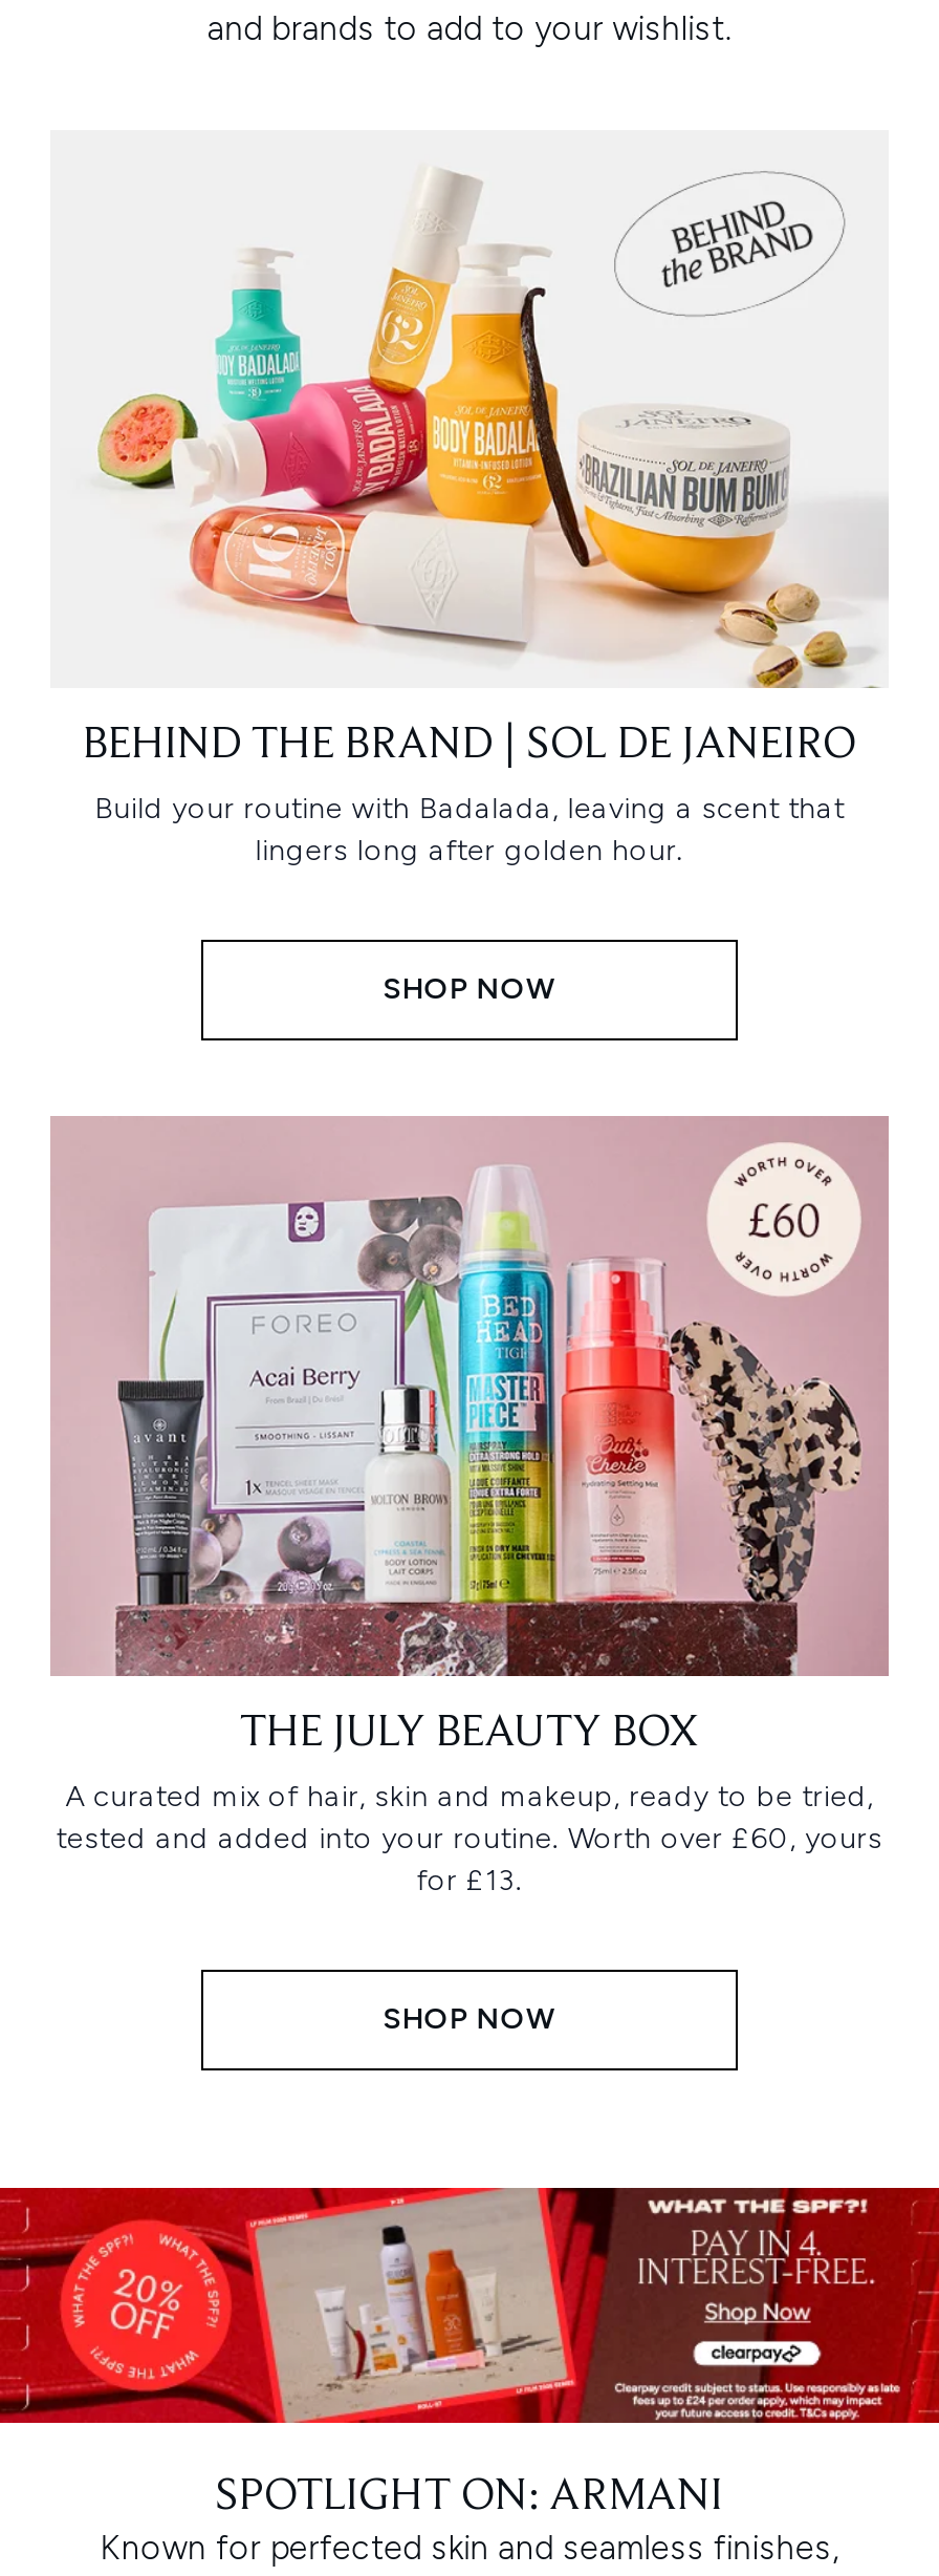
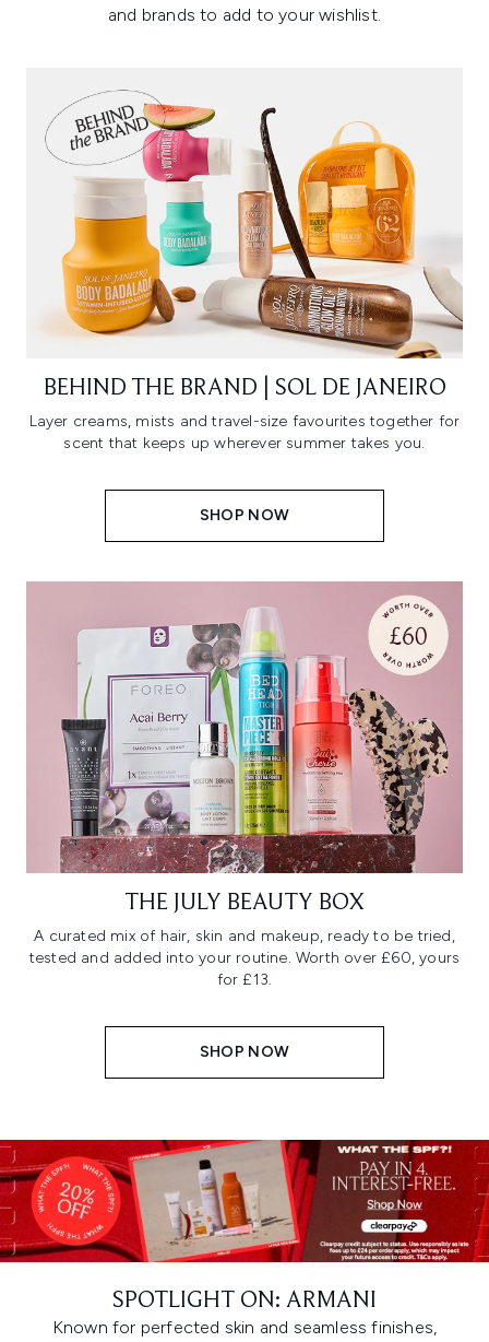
[96,172,889,688] [image] -> [45,90,464,360] [image]
[95,791,844,869] Build your routine with Badalada, leaving a scent that | lingers long after golden hour. -> [29,412,460,453] Layer creams, mists and travel-size favourites together for | scent that keeps up wherever summer takes you.

